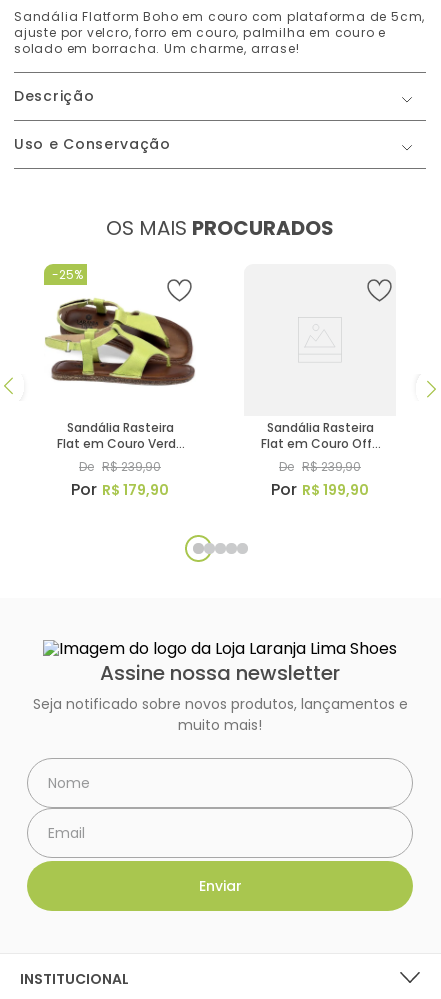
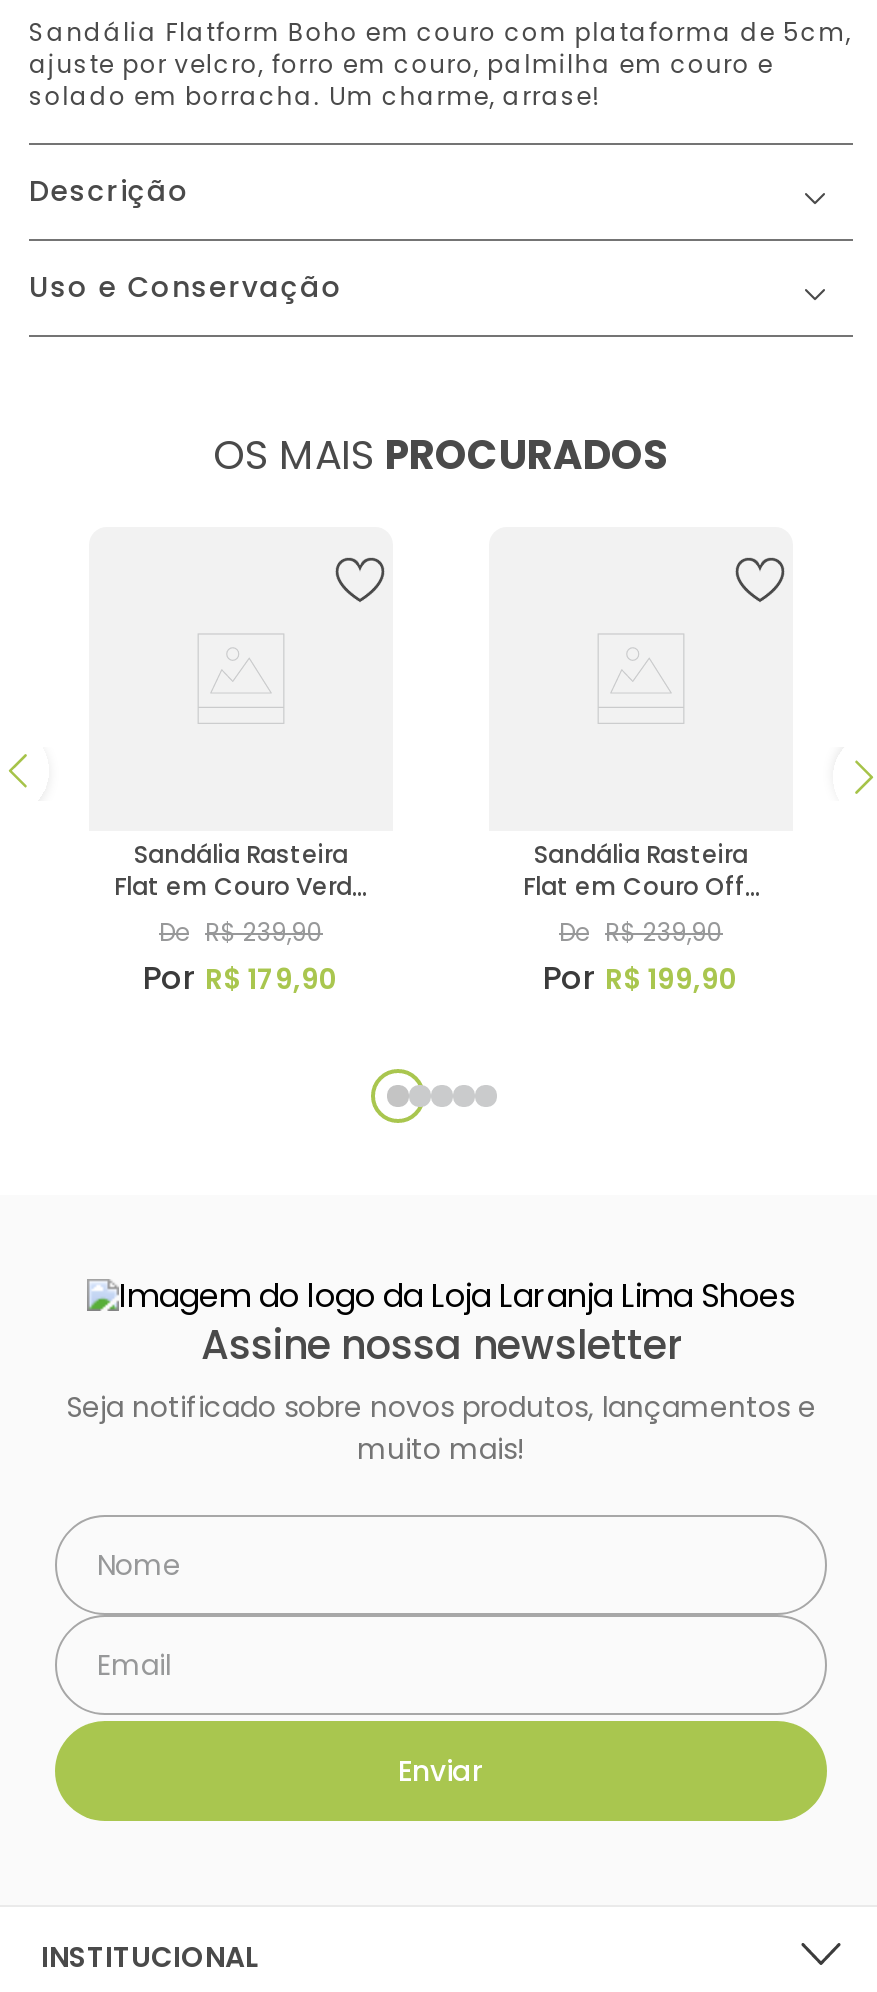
[52,266,83,283] -25% -> none
[44,298,196,386] [image] -> none

